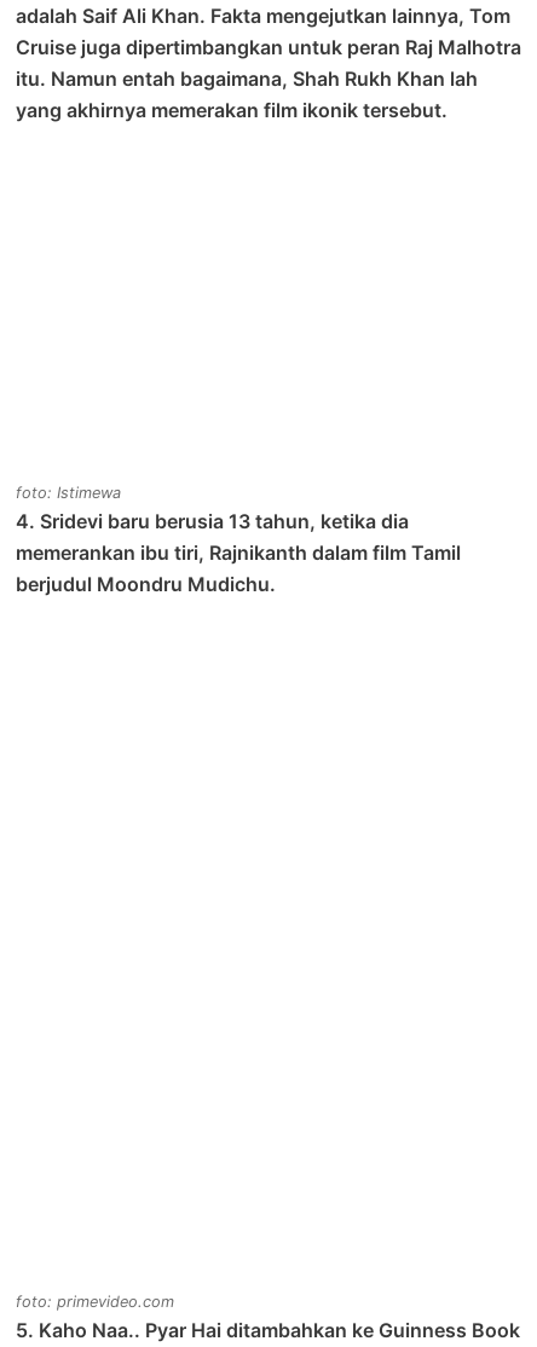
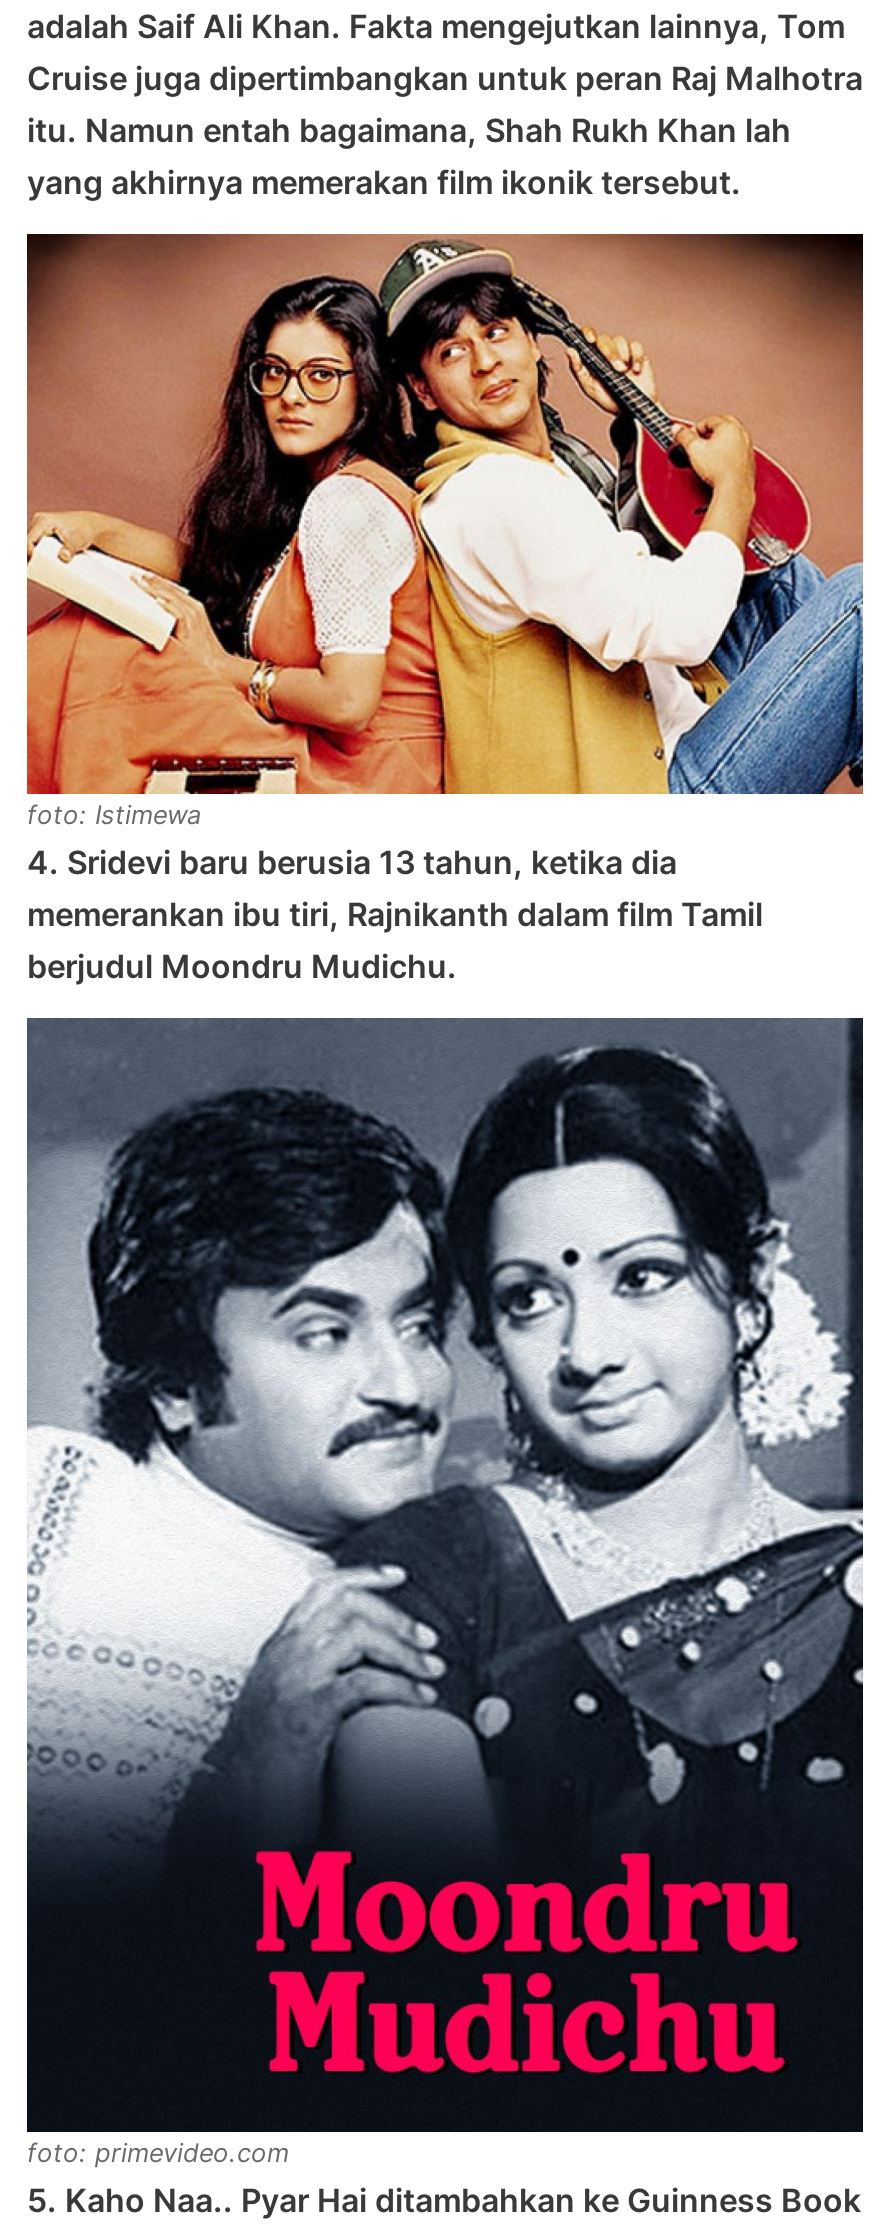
none -> [25,232,865,796] [image]
none -> [25,1016,865,2134] [image]

